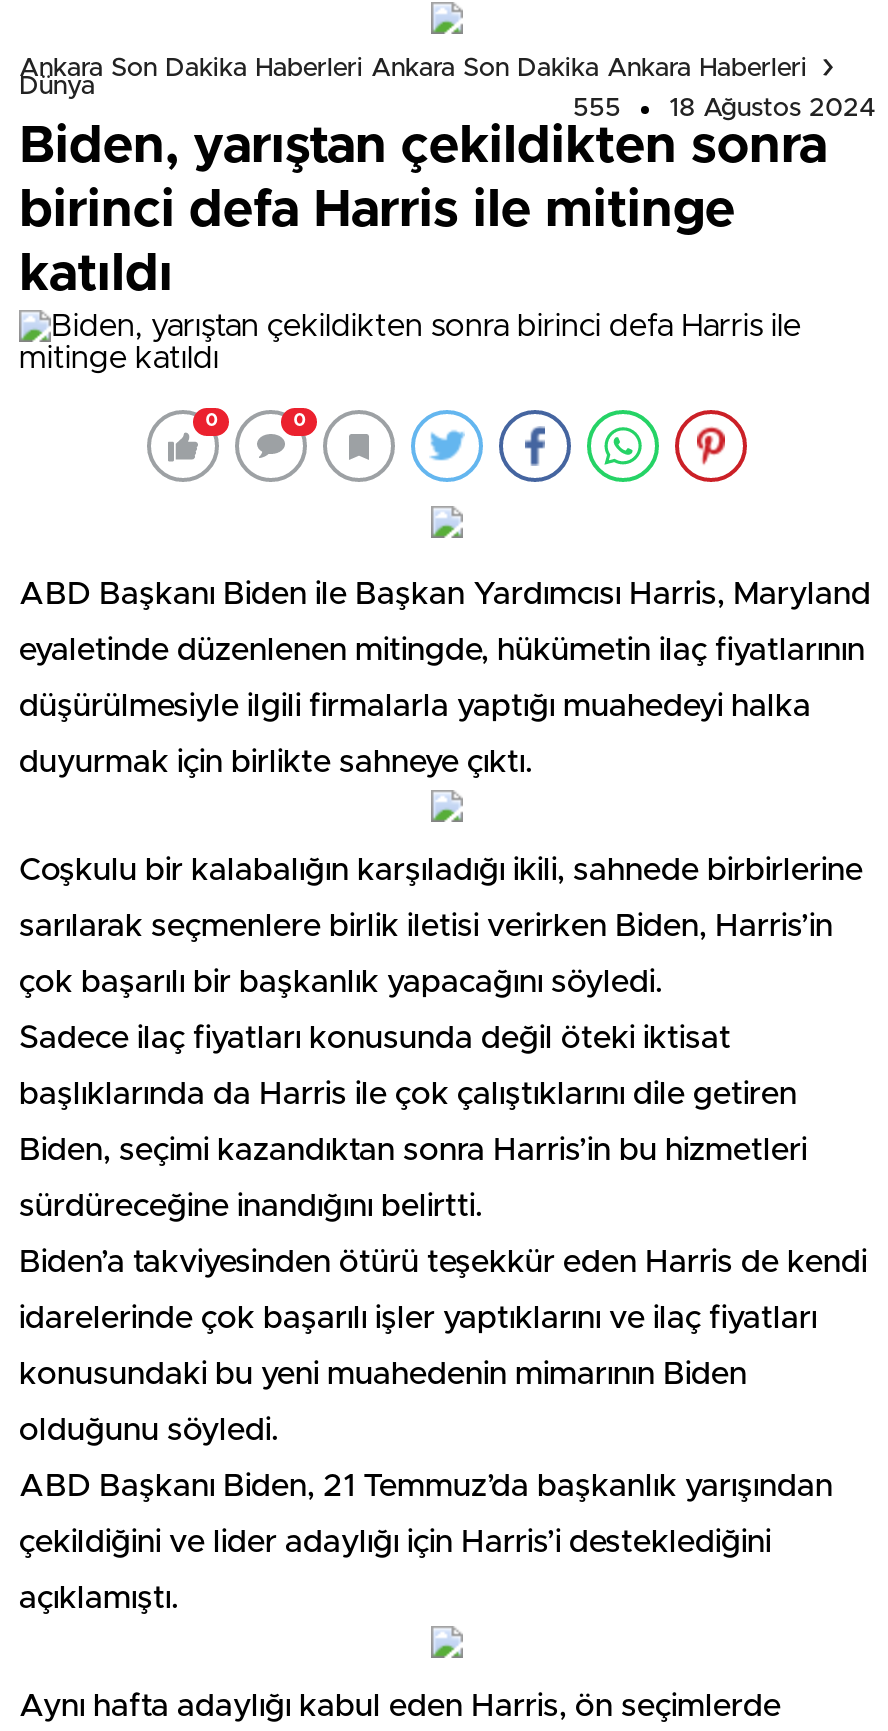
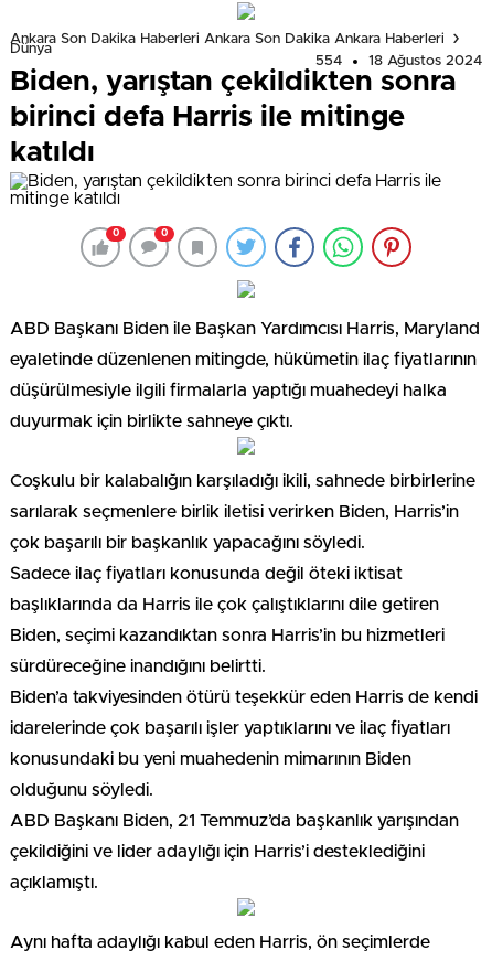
[573,96,875,122] 555 18 Ağustos 2024 -> [315,54,482,68] 554 18 Ağustos 2024

